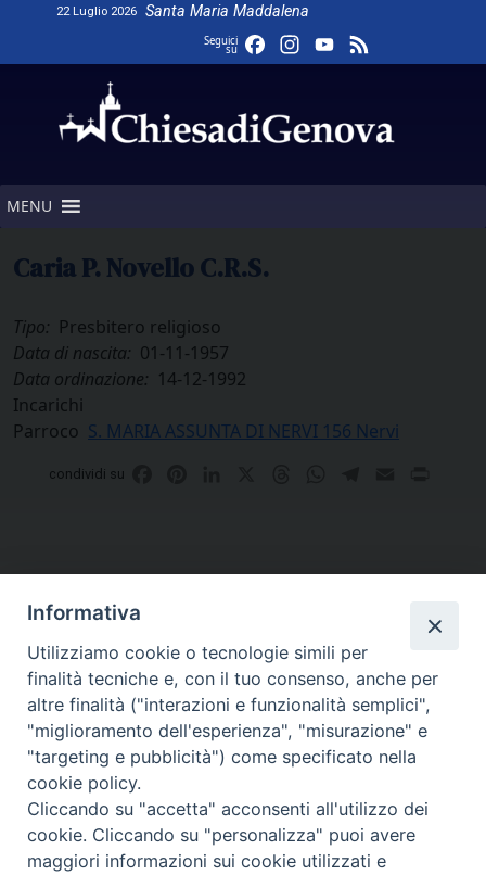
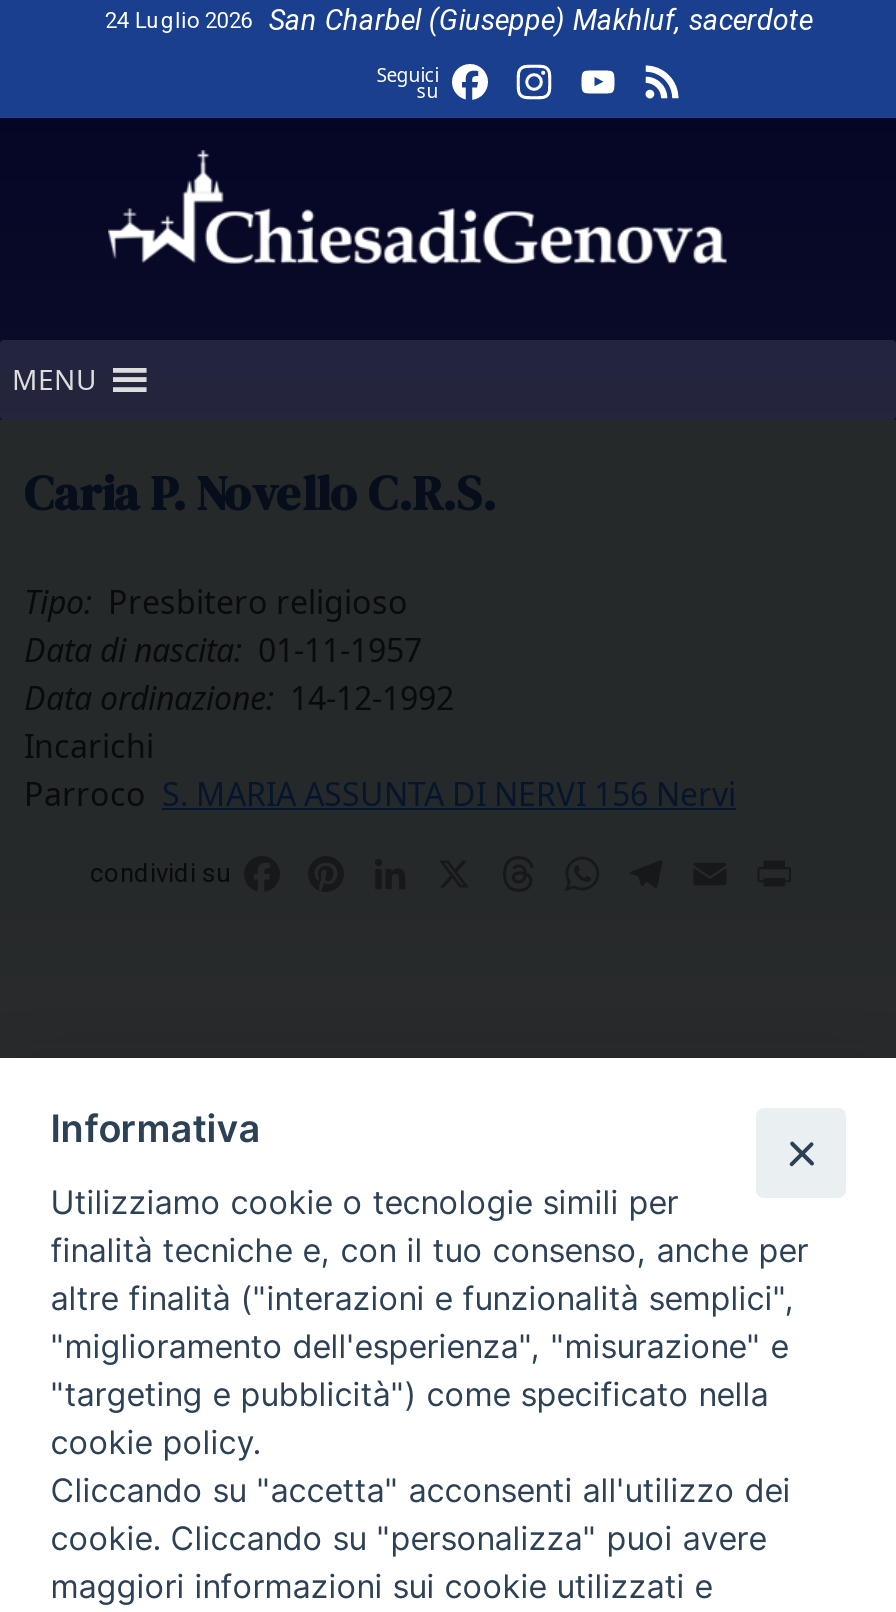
[57,2,310,21] 22 Luglio 2026 | Santa Maria Maddalena -> [105,4,813,38] 24 Luglio 2026 | San Charbel (Giuseppe) Makhluf, sacerdote

